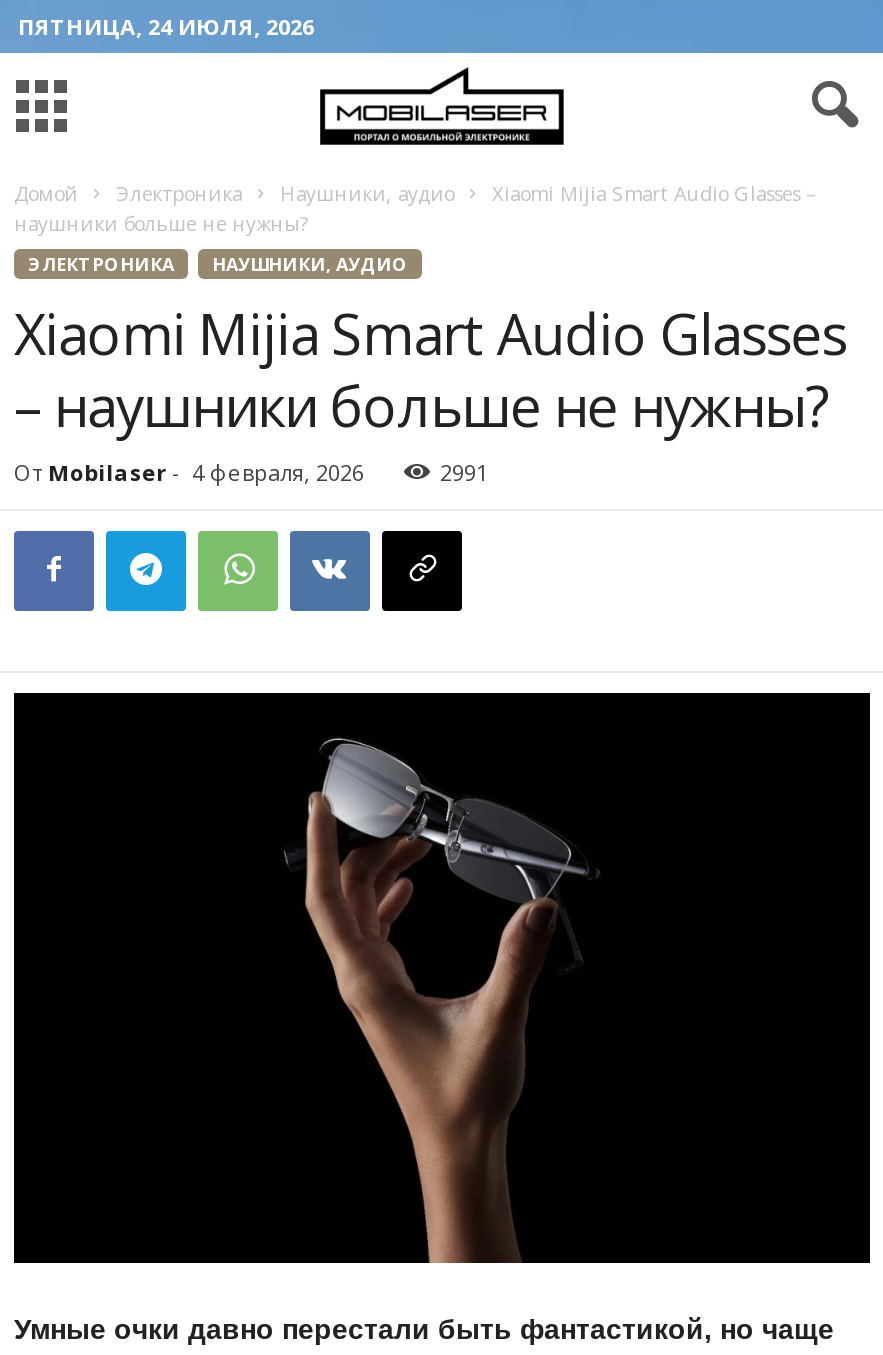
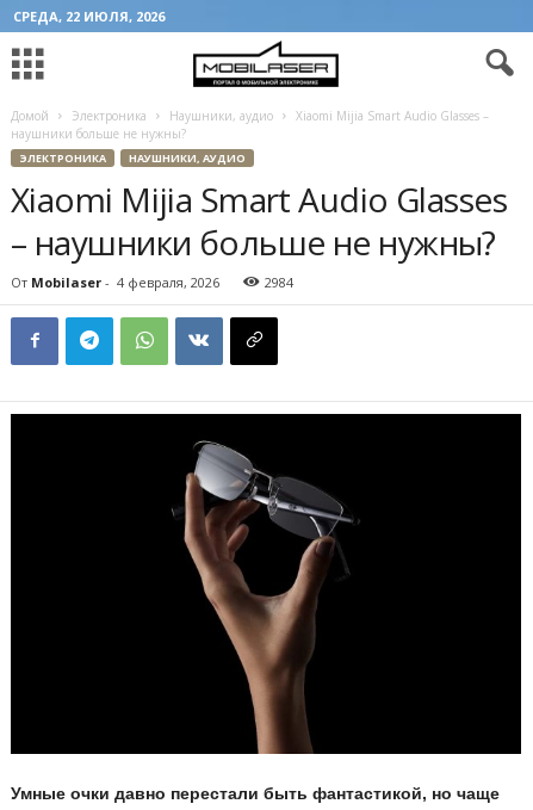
[18,11,314,41] ПЯТНИЦА, 24 ИЮЛЯ, 2026 -> [13,7,165,25] СРЕДА, 22 ИЮЛЯ, 2026
[440,457,488,487] 2991 -> [265,273,293,291] 2984

